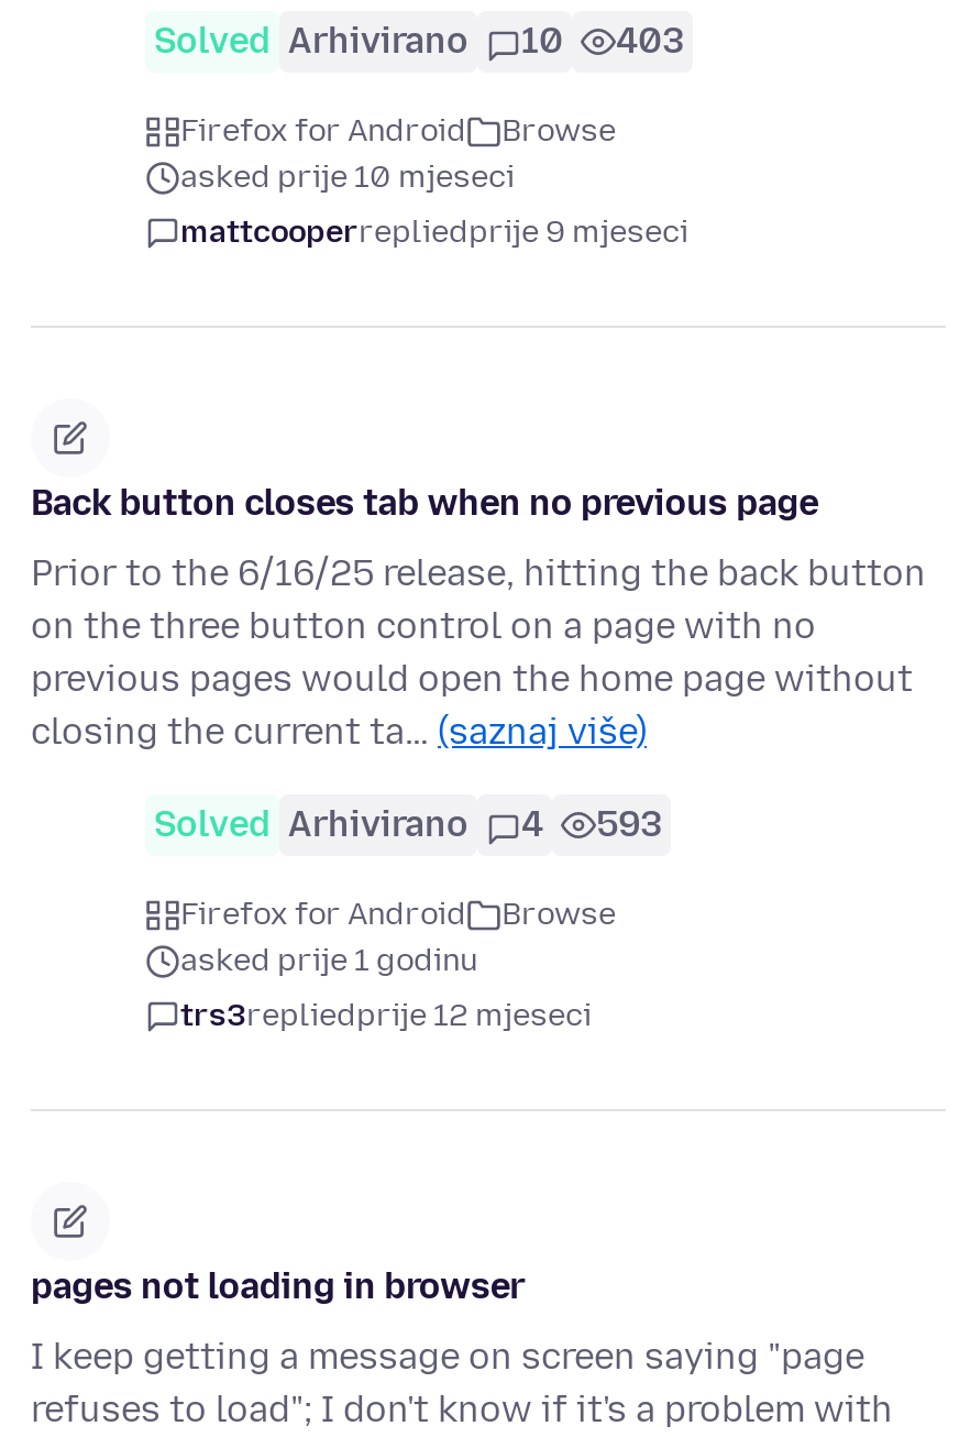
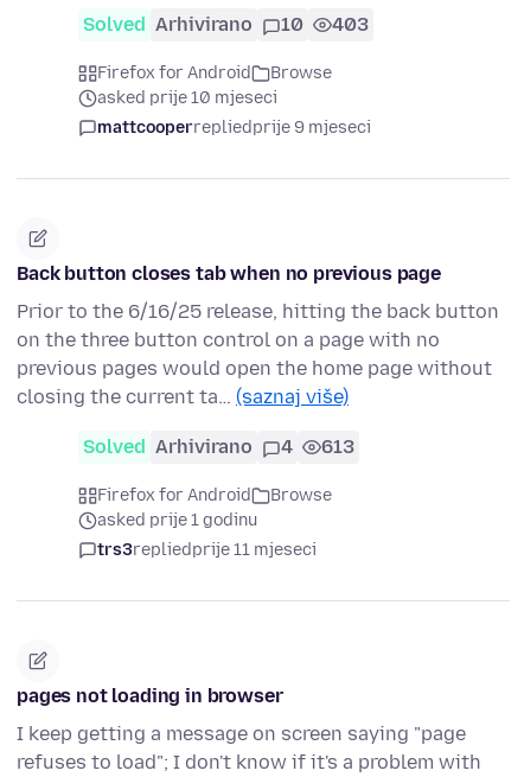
[154,804,662,846] Solved Arhivirano 4 593 -> [83,436,354,458] Solved Arhivirano 4 613
[180,998,592,1035] trs3repliedprije 12 mjeseci -> [97,540,317,561] trs3repliedprije 11 mjeseci

